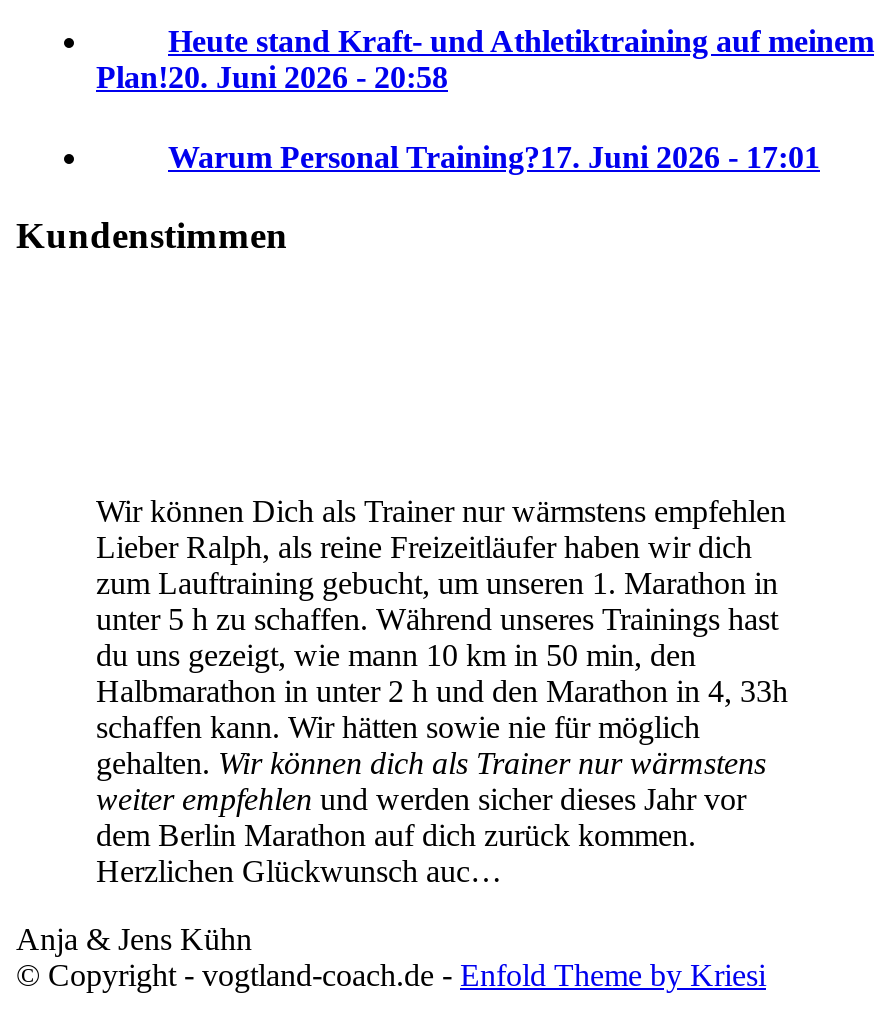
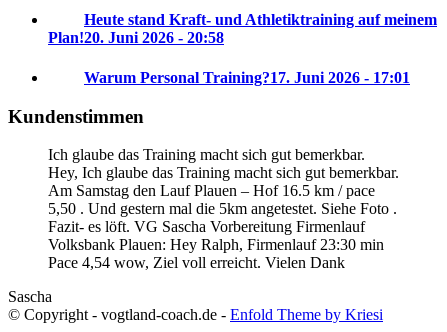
[96,494,788,888] Wir können Dich als Trainer nur wärmstens empfehlen | Lieber Ralph, als reine Freizeitläufer haben wir dich | zum Lauftraining gebucht, um unseren 1. Marathon in | unter 5 h zu schaffen. Während unseres Trainings hast | du uns gezeigt, wie mann 10 km in 50 min, den | Halbmarathon in unter 2 h und den Marathon in 4, 33h | schaffen kann. Wir hätten sowie nie für möglich | gehalten. Wir können dich als Trainer nur wärmstens | weiter empfehlen und werden sicher dieses Jahr vor | dem Berlin Marathon auf dich zurück kommen. | Herzlichen Glückwunsch auc… -> [48,146,399,271] Ich glaube das Training macht sich gut bemerkbar. | Hey, Ich glaube das Training macht sich gut bemerkbar. | Am Samstag den Lauf Plauen – Hof 16.5 km / pace | 5,50 . Und gestern mal die 5km angetestet. Siehe Foto . | Fazit- es löft. VG Sascha Vorbereitung Firmenlauf | Volksbank Plauen: Hey Ralph, Firmenlauf 23:30 min | Pace 4,54 wow, Ziel voll erreicht. Vielen Dank
[16,922,252,956] Anja & Jens Kühn -> [8,288,52,305] Sascha

